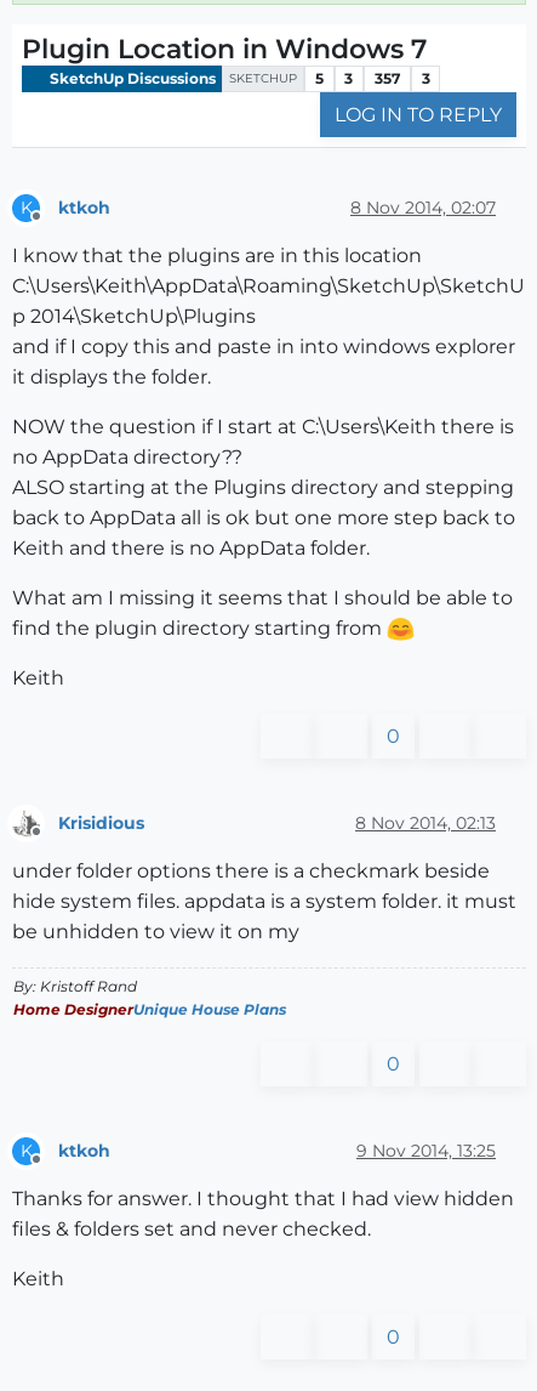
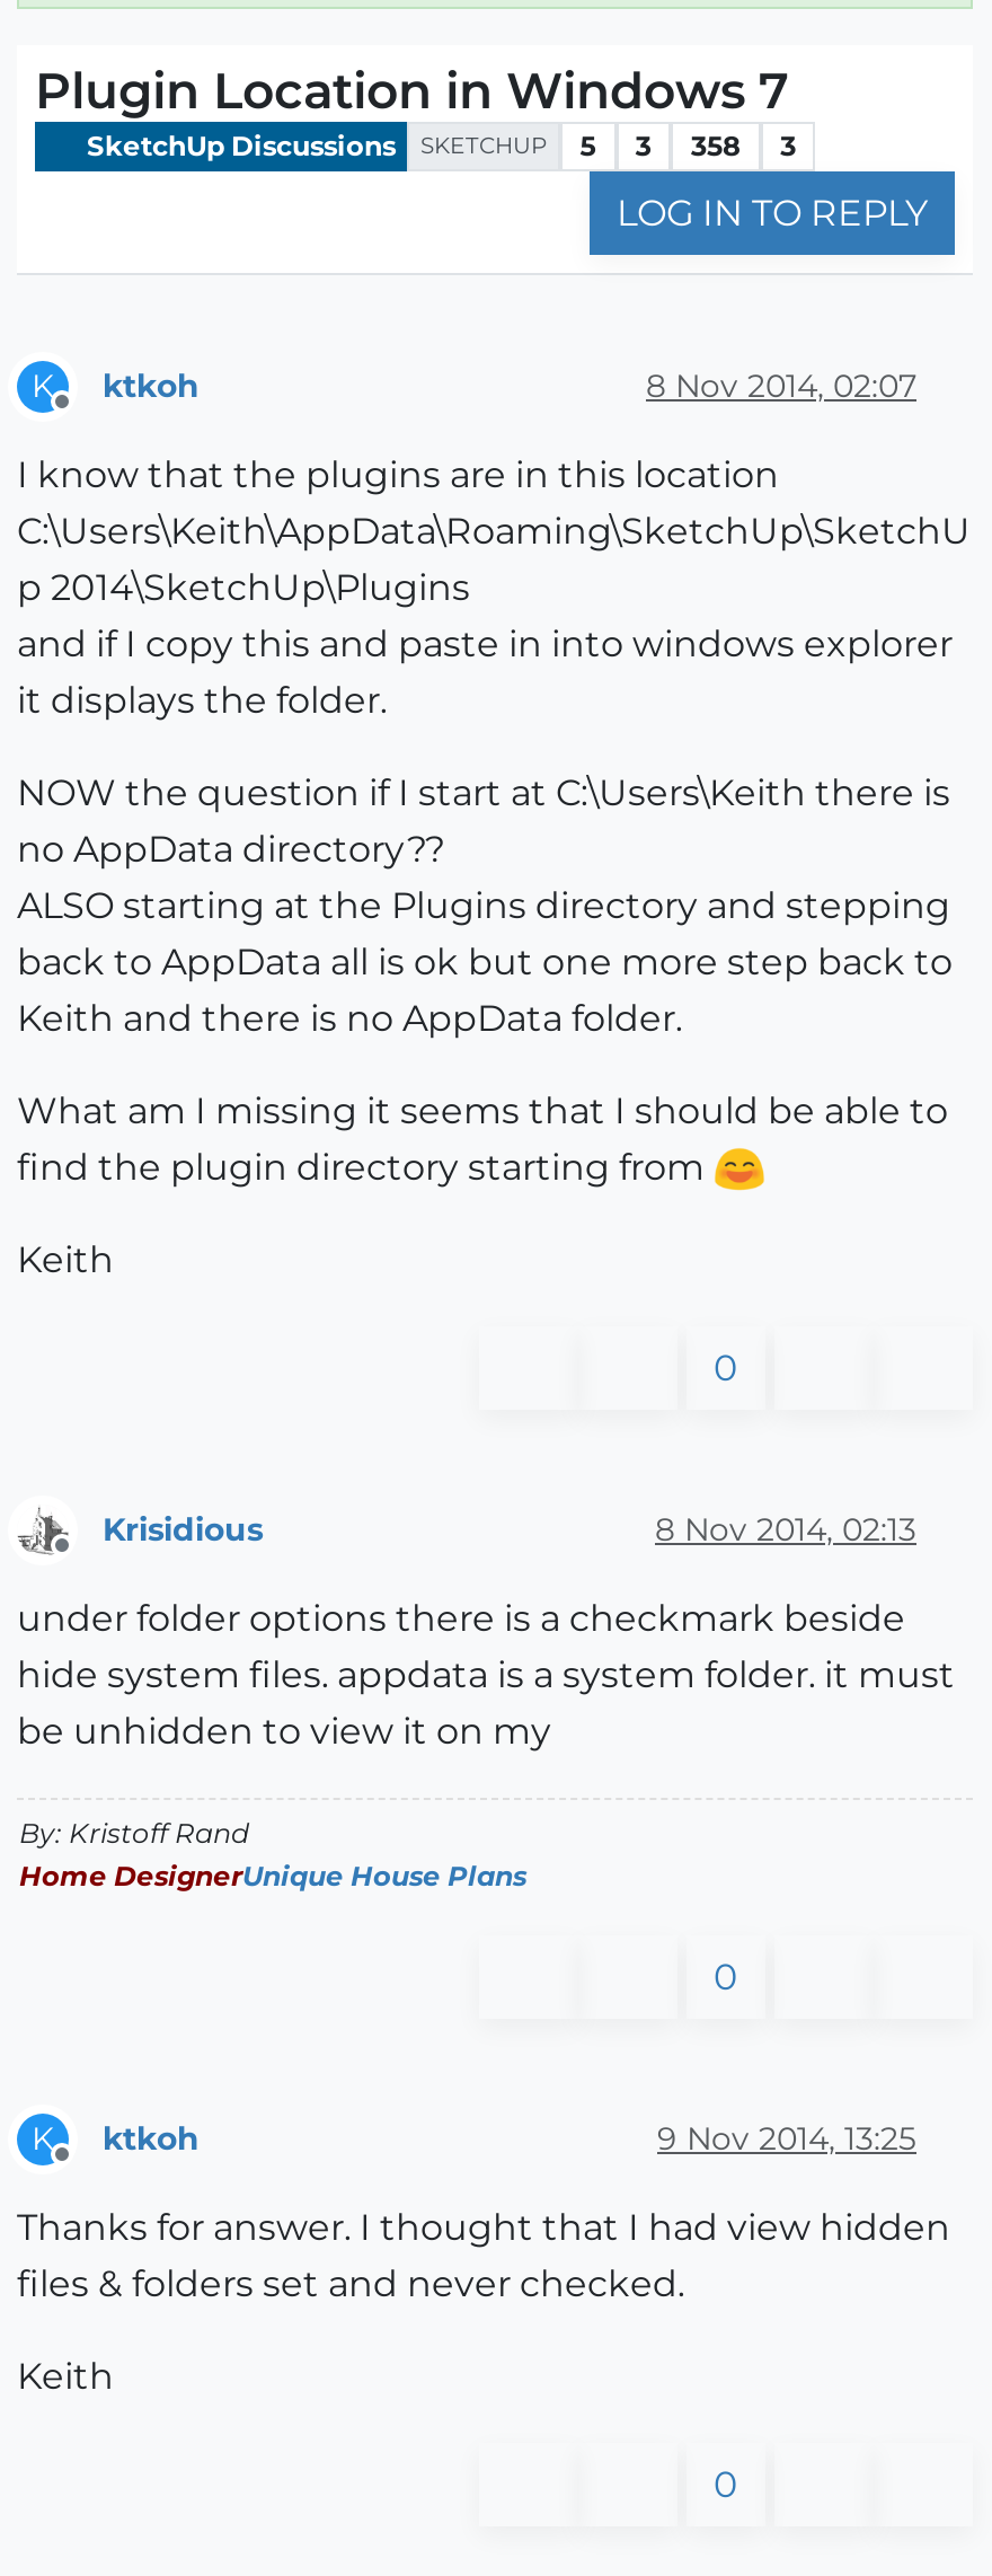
[46,69,430,87] SketchUp Discussions SKETCHUP 5 3 357 3 -> [80,128,796,162] SketchUp Discussions SKETCHUP 5 3 358 3

